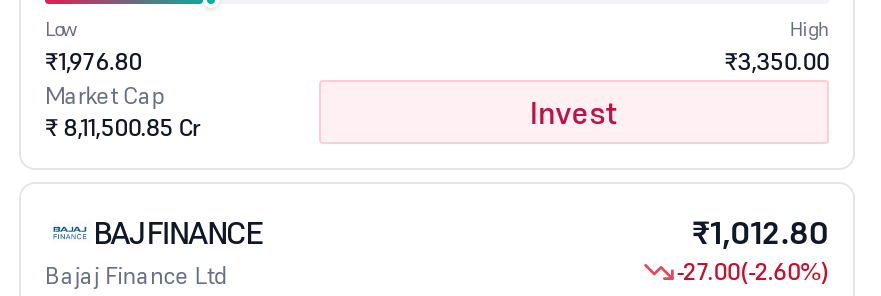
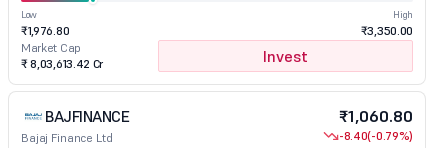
[45,111,199,141] ₹ 8,11,500.85 Cr -> [21,56,103,71] ₹ 8,03,613.42 Cr
[692,211,829,251] ₹1,012.80 -> [339,106,413,126] ₹1,060.80
[676,255,829,285] -27.00(-2.60%) -> [339,128,413,143] -8.40(-0.79%)

